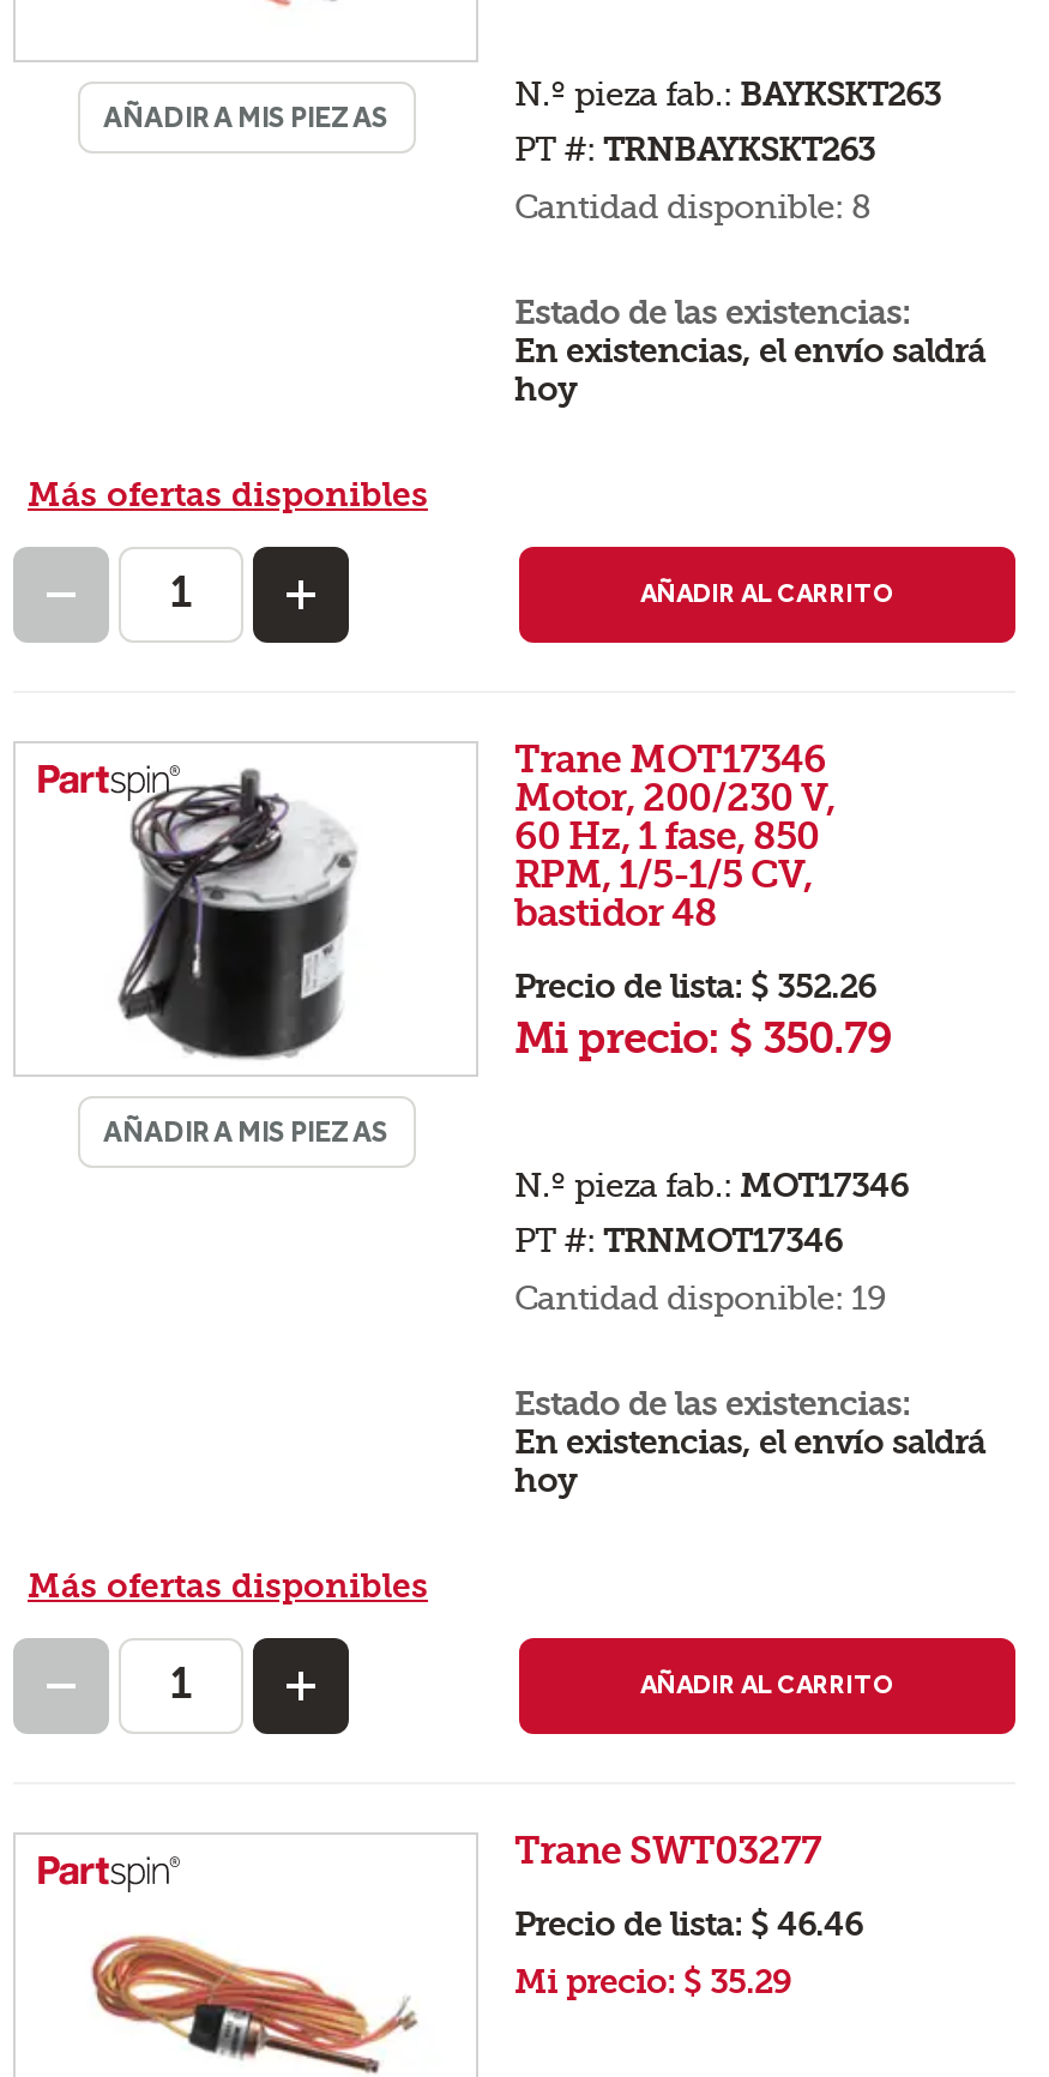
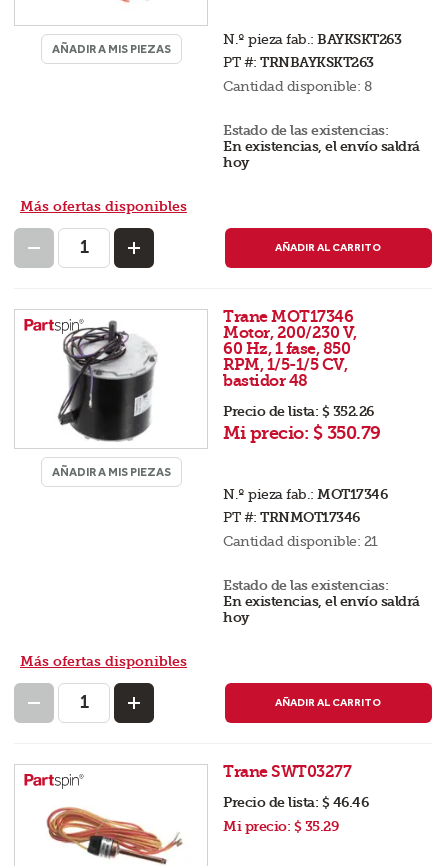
[514,1278,885,1317] Cantidad disponible: 19 -> [223,533,377,549] Cantidad disponible: 21

